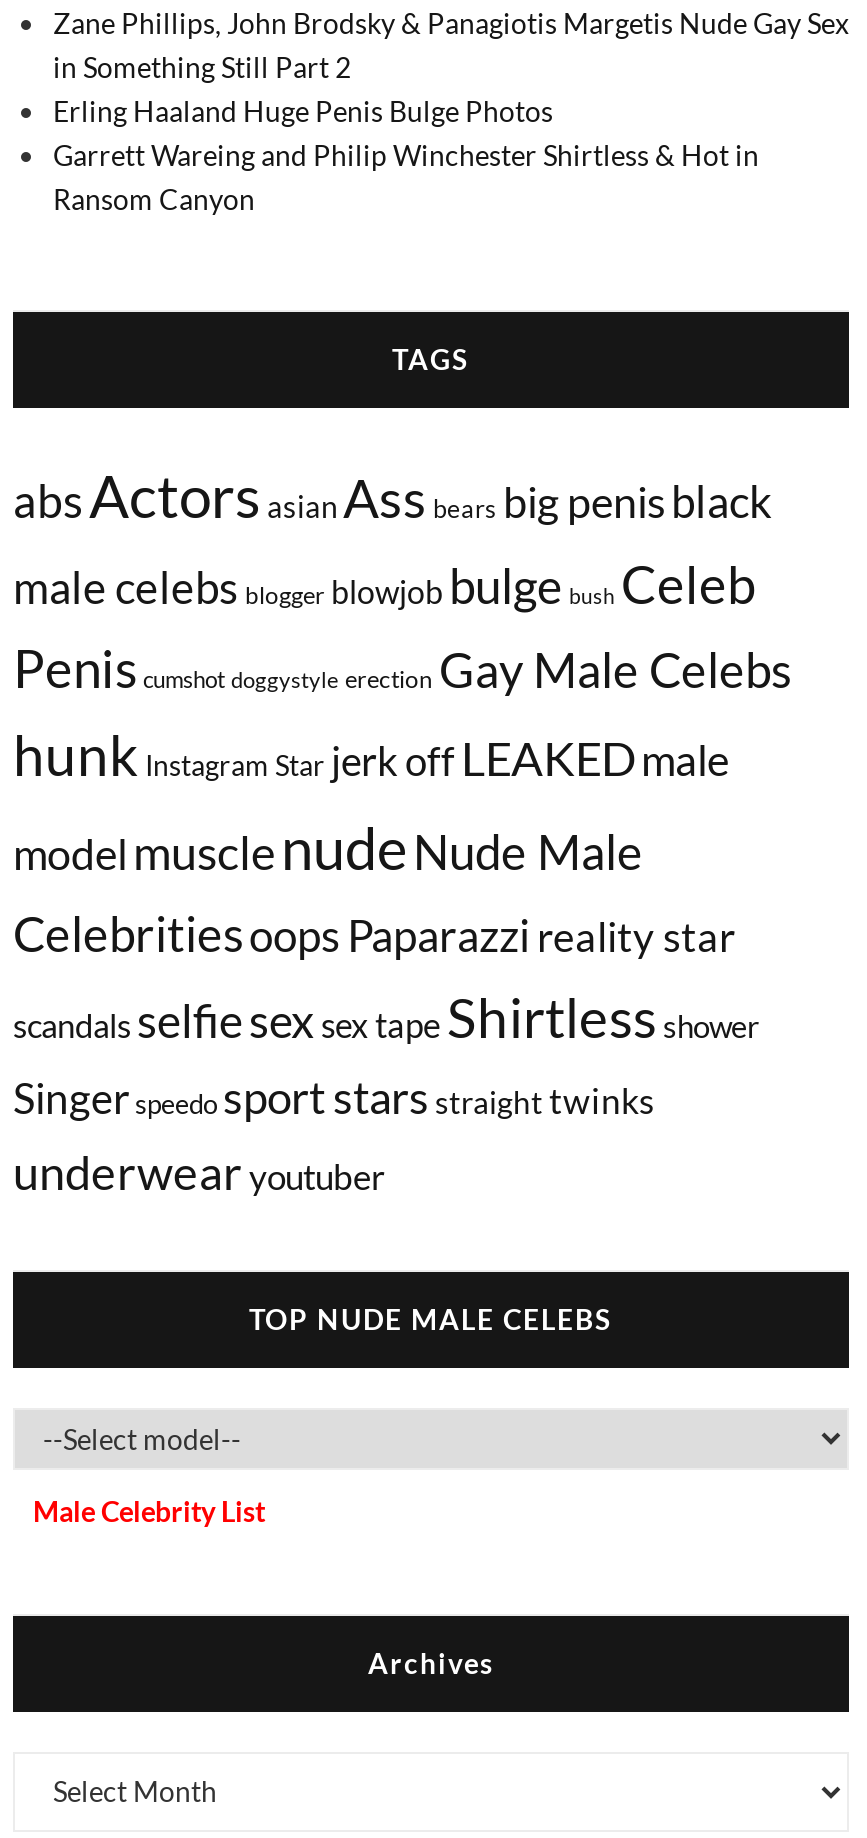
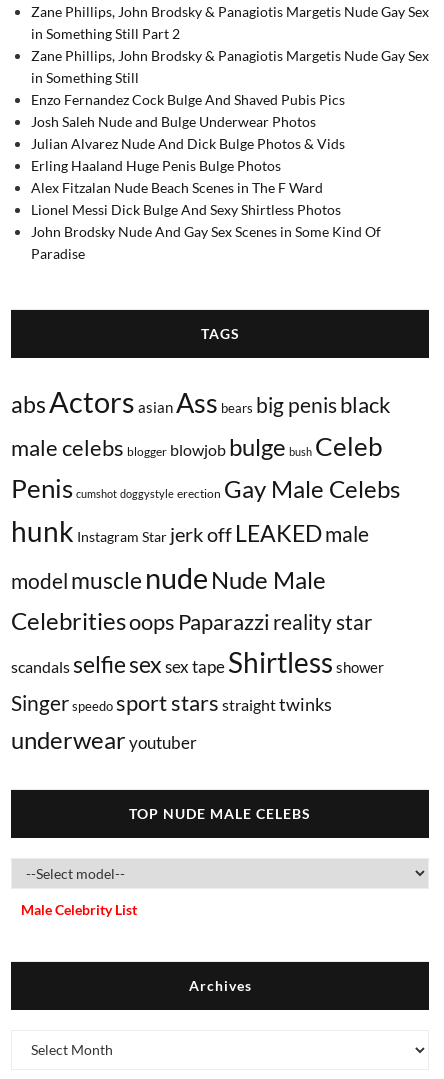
none -> [31,47,429,152] Zane Phillips, John Brodsky & Panagiotis Margetis Nude Gay Sex | in Something Still | Enzo Fernandez Cock Bulge And Shaved Pubis Pics | Josh Saleh Nude and Bulge Underwear Photos | Julian Alvarez Nude And Dick Bulge Photos & Vids
[53,137,759,215] Garrett Wareing and Philip Winchester Shirtless & Hot in | Ransom Canyon -> [31,179,381,262] Alex Fitzalan Nude Beach Scenes in The F Ward | Lionel Messi Dick Bulge And Sexy Shirtless Photos | John Brodsky Nude And Gay Sex Scenes in Some Kind Of | Paradise

